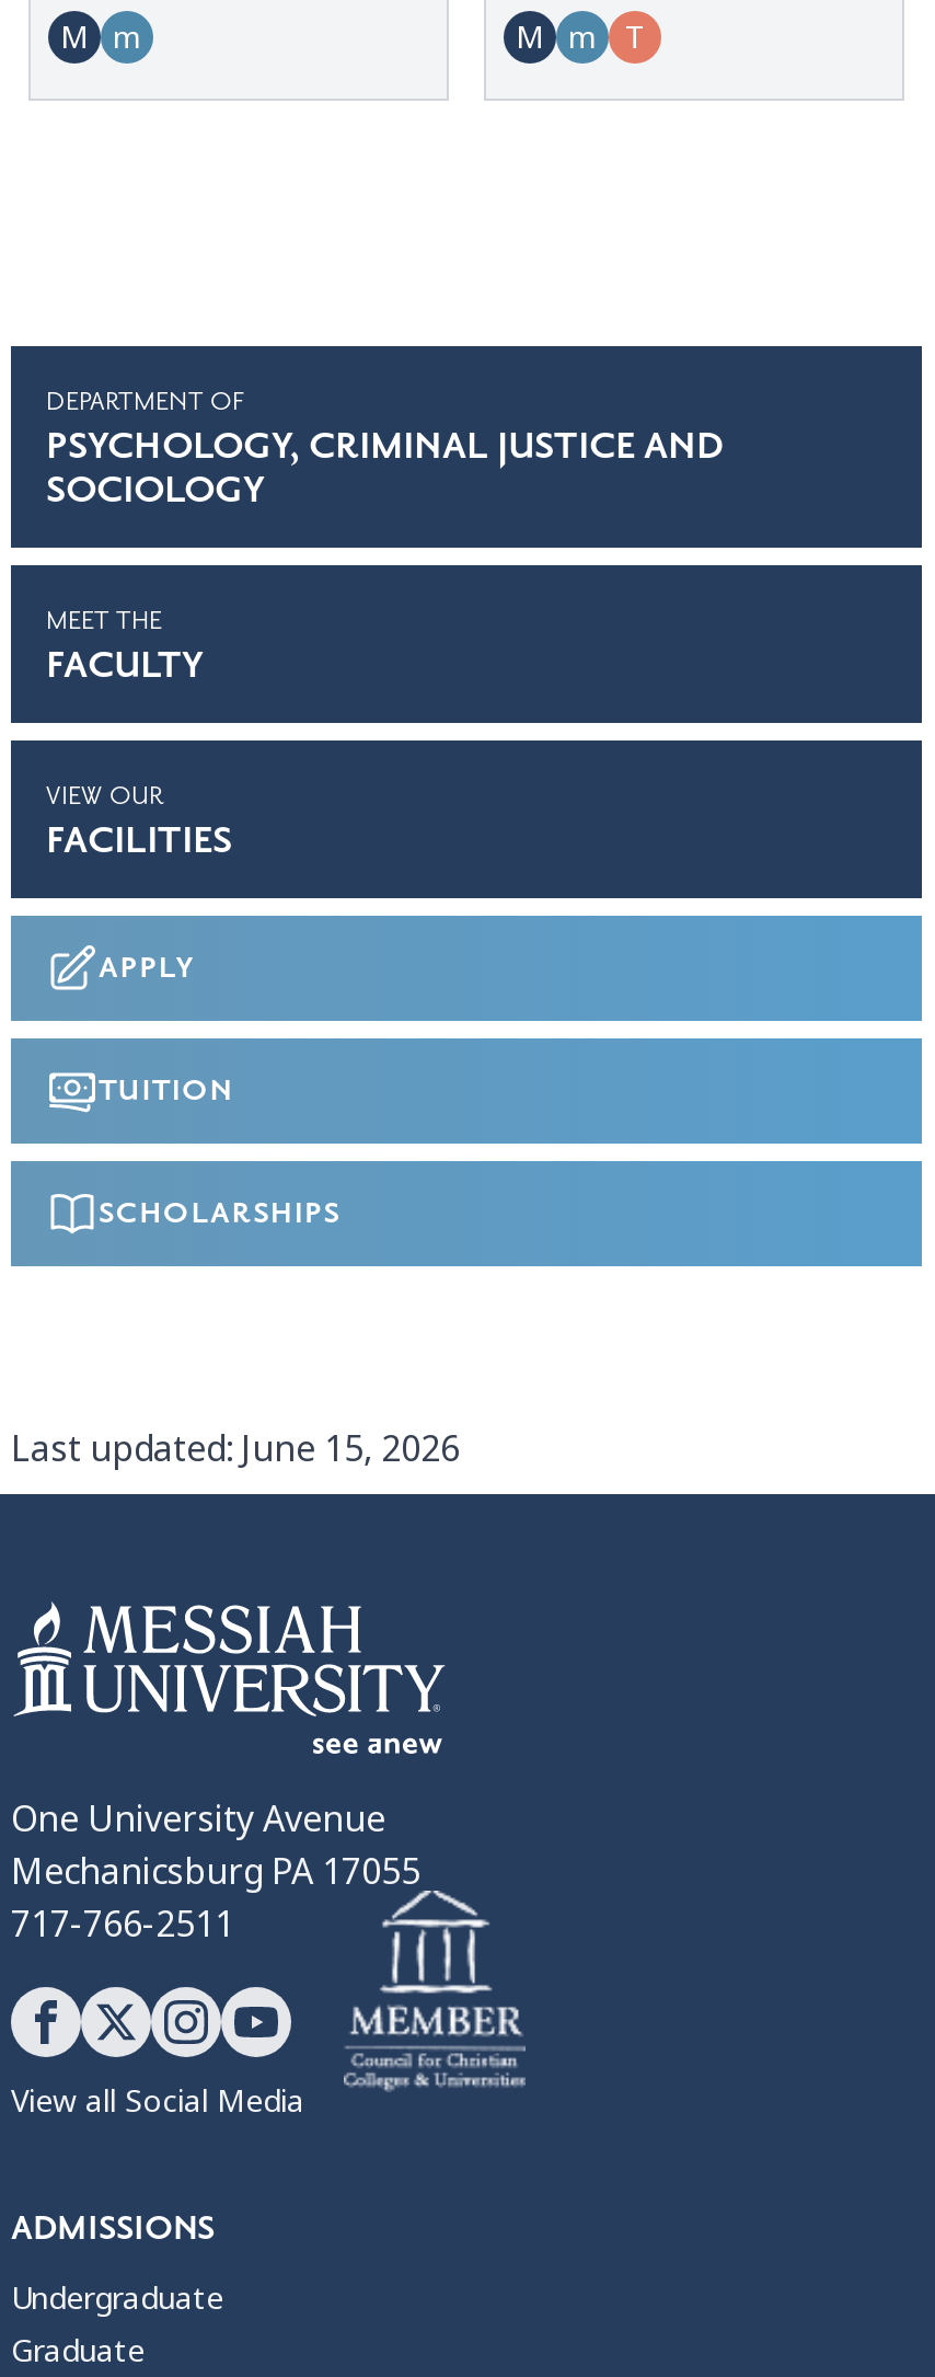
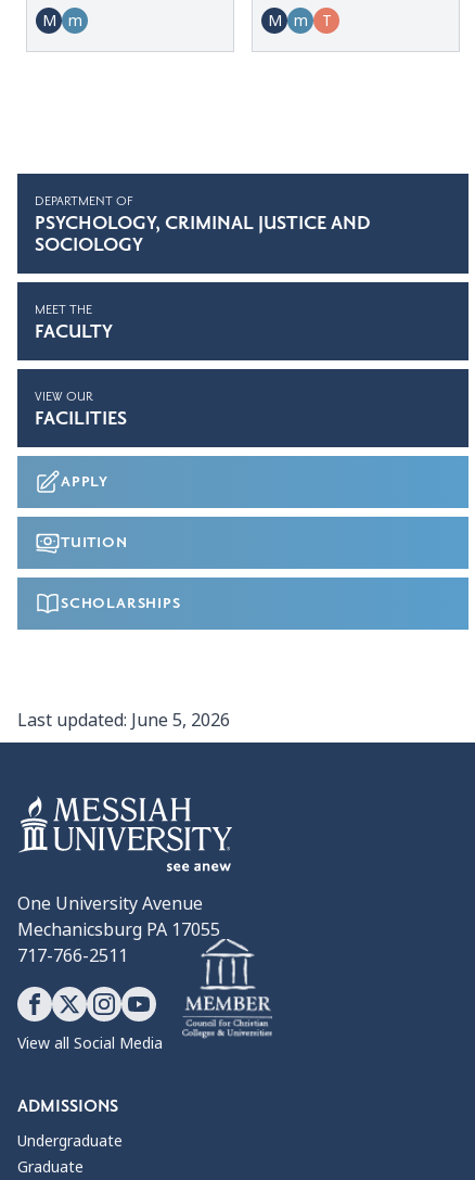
[11,1425,460,1475] Last updated: June 15, 2026 -> [17,708,230,733] Last updated: June 5, 2026

